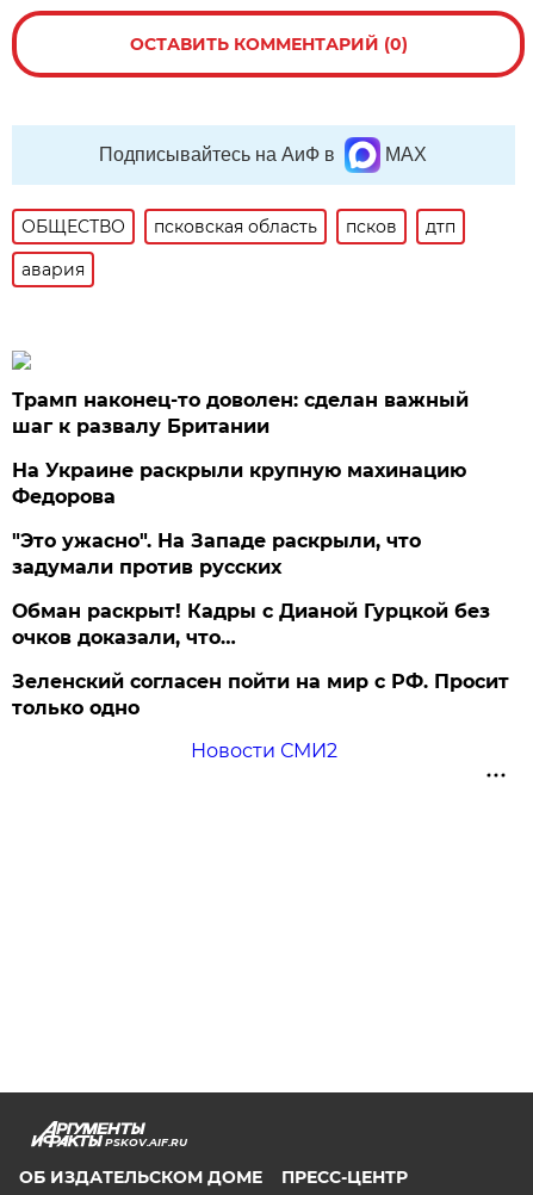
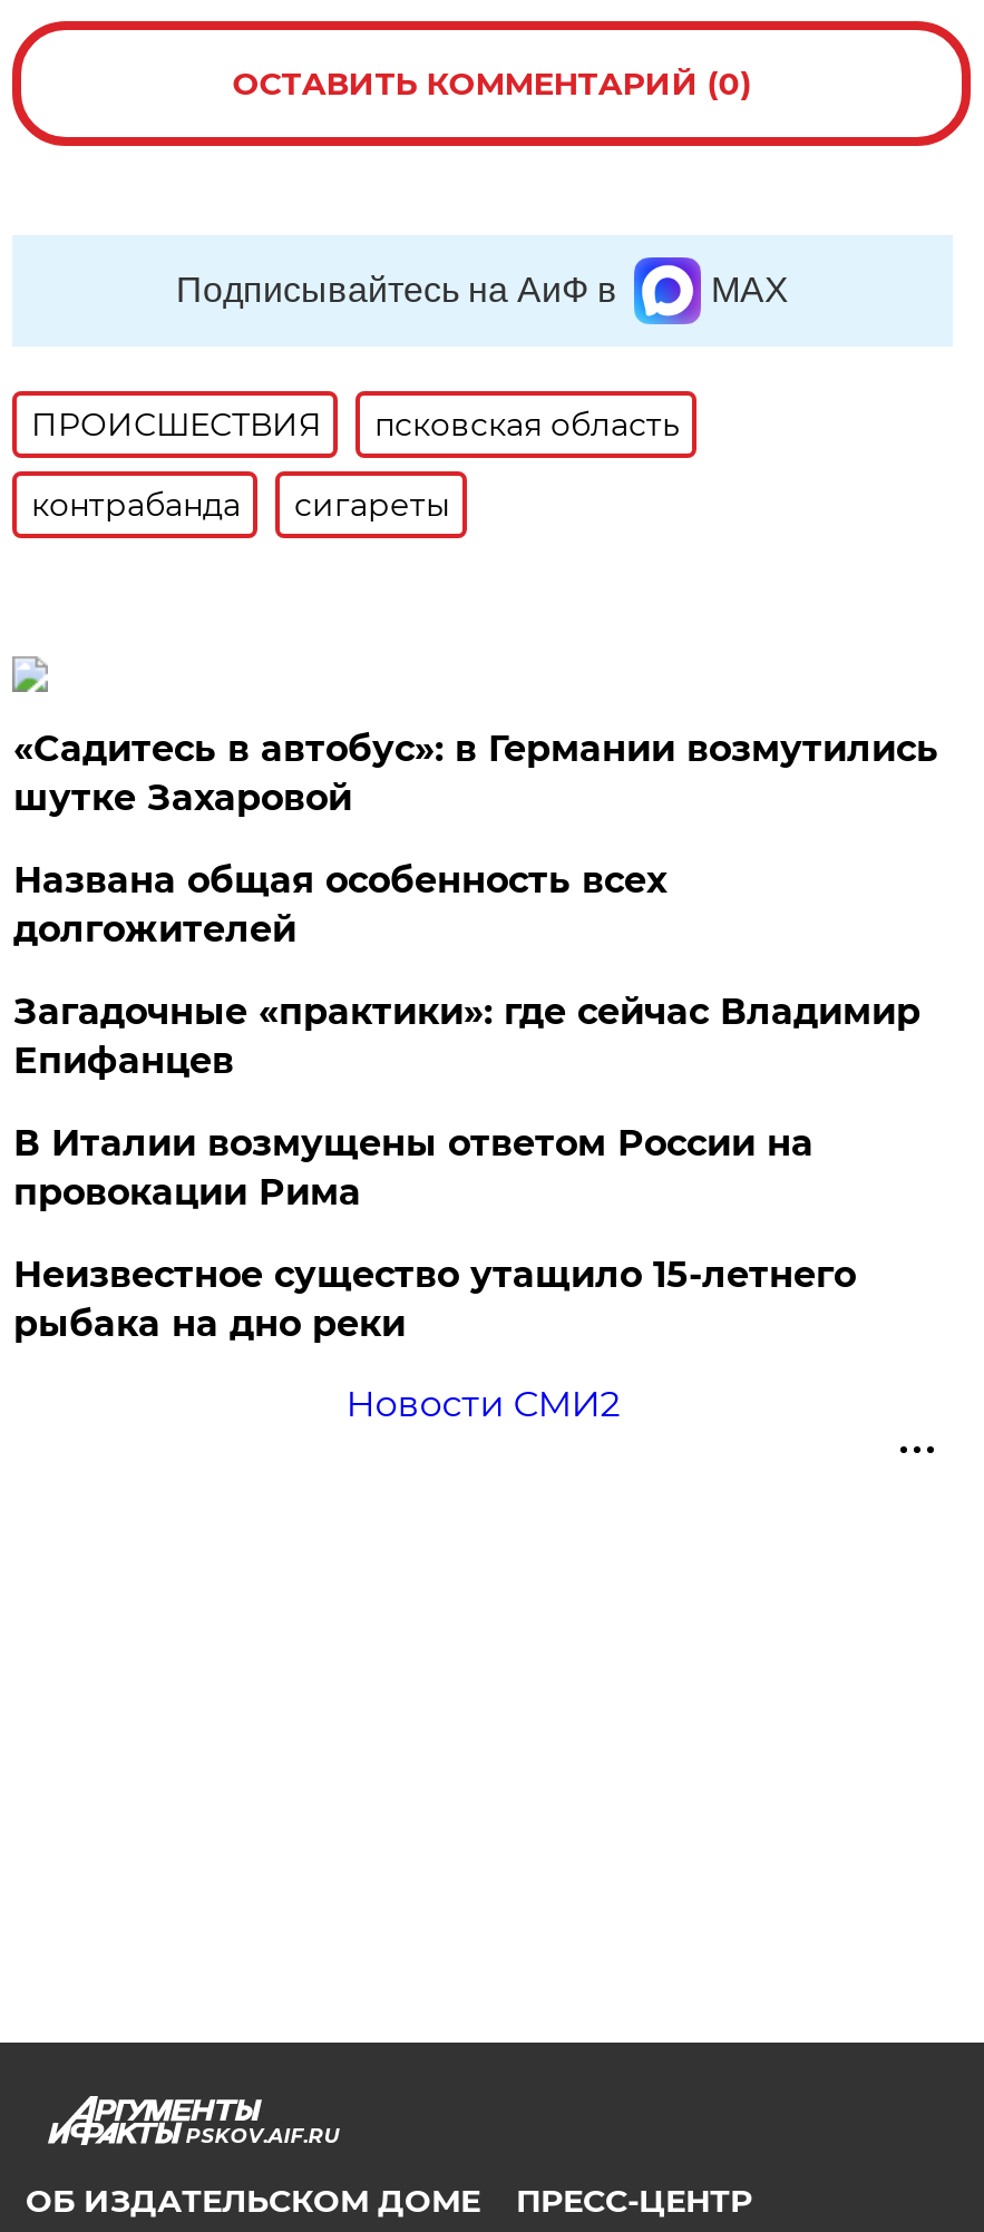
[22,216,126,237] ОБЩЕСТВО -> [31,405,321,445] ПРОИСШЕСТВИЯ
[22,216,456,280] псков | дтп | авария -> [31,485,450,525] контрабанда | сигареты
[12,389,510,719] Трамп наконец-то доволен: сделан важный | шаг к развалу Британии | На Украине раскрыли крупную махинацию | Федорова | "Это ужасно". На Западе раскрыли, что | задумали против русских | Обман раскрыт! Кадры с Дианой Гурцкой без | очков доказали, что… | Зеленский согласен пойти на мир с РФ. Просит | только одно -> [13,728,938,1345] «Садитесь в автобус»: в Германии возмутились | шутке Захаровой | Названа общая особенность всех | долгожителей | Загадочные «практики»: где сейчас Владимир | Епифанцев | В Италии возмущены ответом России на | провокации Рима | Неизвестное существо утащило 15-летнего | рыбака на дно реки

